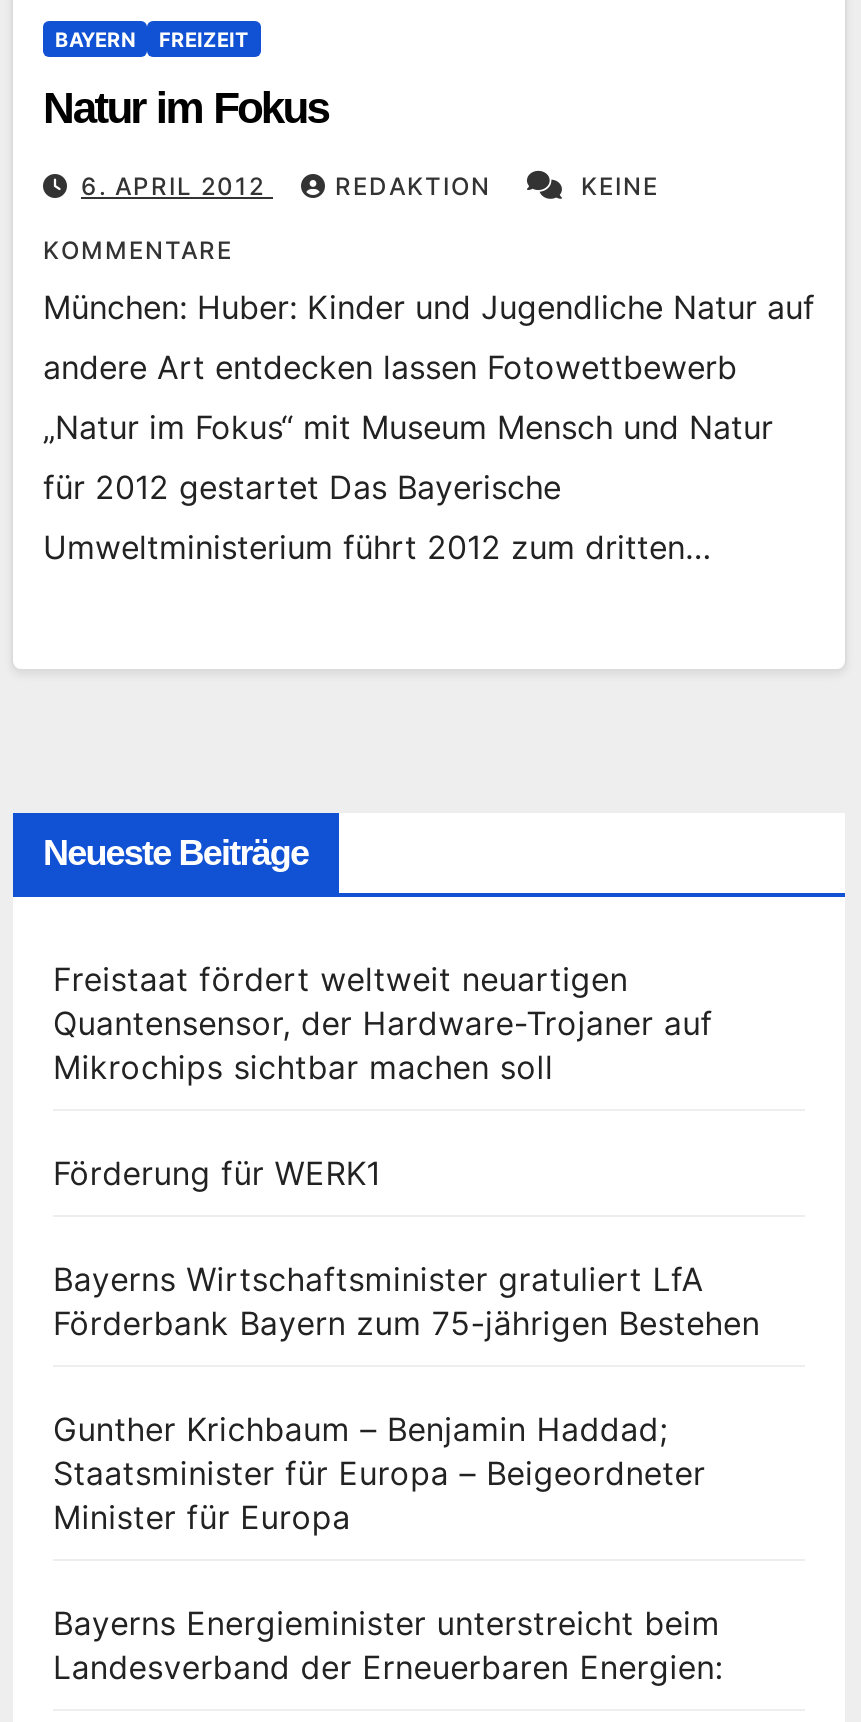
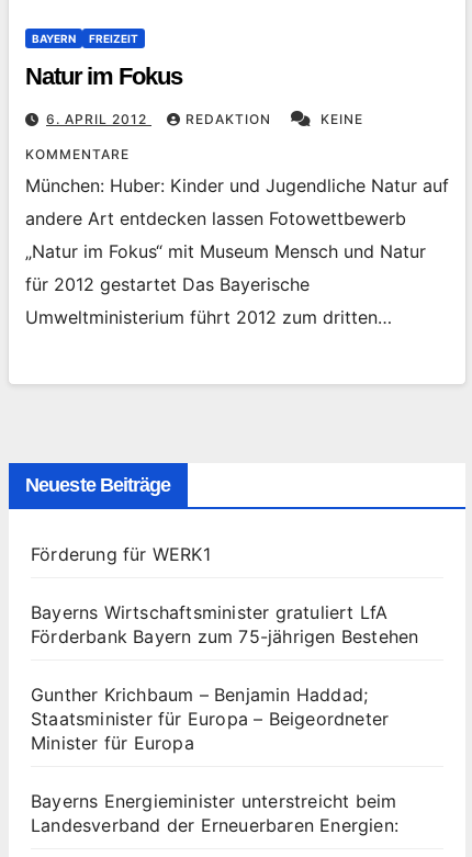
[53,959,713,1087] Freistaat fördert weltweit neuartigen | Quantensensor, der Hardware-Trojaner auf | Mikrochips sichtbar machen soll -> none

